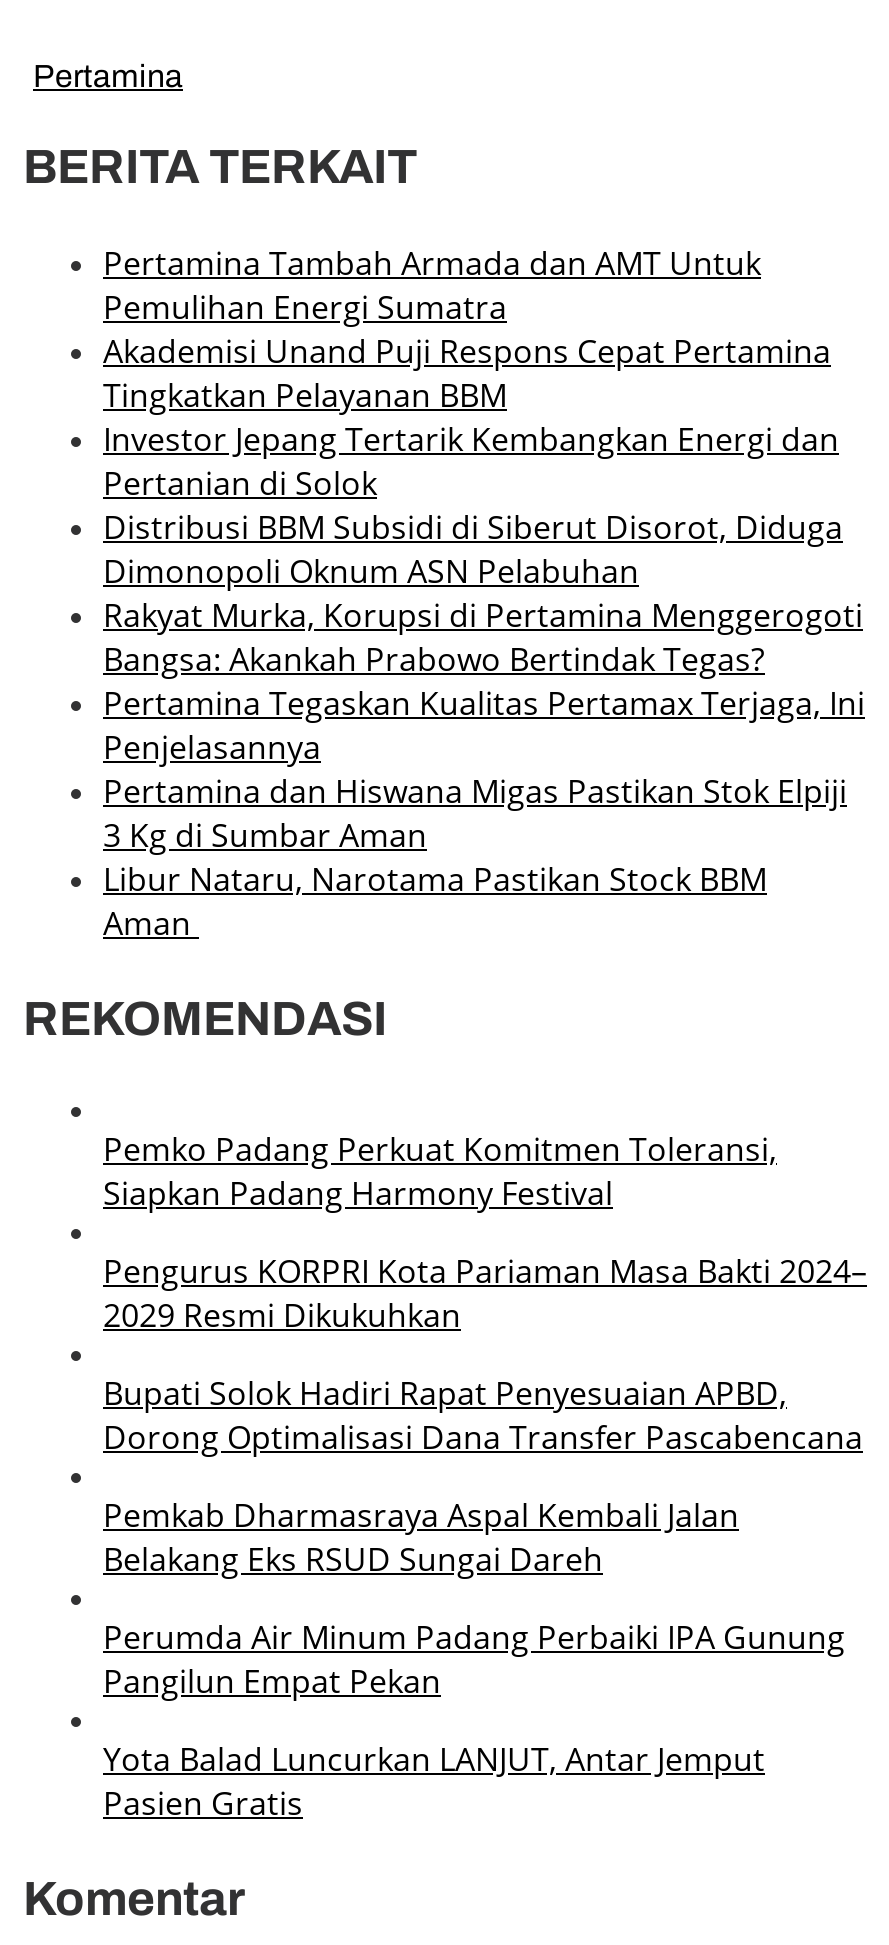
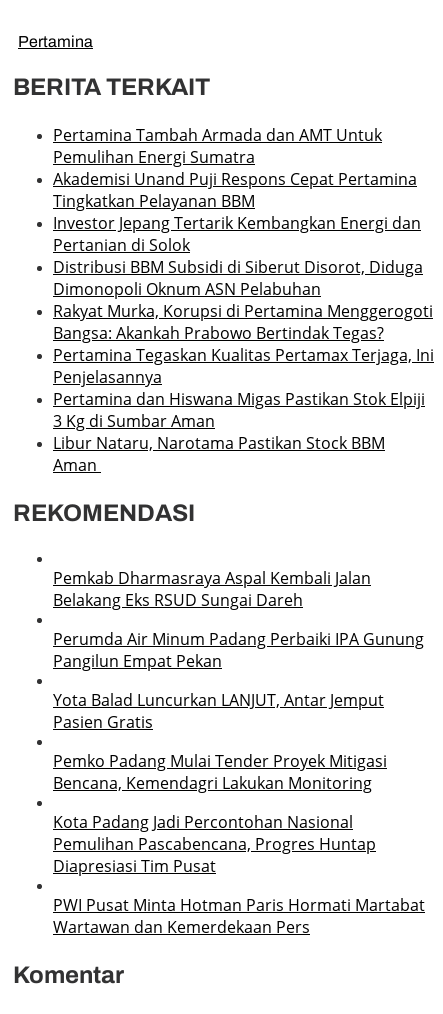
[103,1127,867,1459] Pemko Padang Perkuat Komitmen Toleransi, | Siapkan Padang Harmony Festival | Pengurus KORPRI Kota Pariaman Masa Bakti 2024– | 2029 Resmi Dikukuhkan | Bupati Solok Hadiri Rapat Penyesuaian APBD, | Dorong Optimalisasi Dana Transfer Pascabencana -> none
moved [103,1493,845,1825] -> [53,567,424,733]: Pemkab Dharmasraya Aspal Kembali Jalan | Belakang Eks RSUD Sungai Dareh | Perumda Air Minum Padang Perbaiki IPA Gunung | Pangilun Empat Pekan | Yota Balad Luncurkan LANJUT, Antar Jemput | Pasien Gratis
none -> [53,750,425,938] Pemko Padang Mulai Tender Proyek Mitigasi | Bencana, Kemendagri Lakukan Monitoring | Kota Padang Jadi Percontohan Nasional | Pemulihan Pascabencana, Progres Huntap | Diapresiasi Tim Pusat | PWI Pusat Minta Hotman Paris Hormati Martabat | Wartawan dan Kemerdekaan Pers

